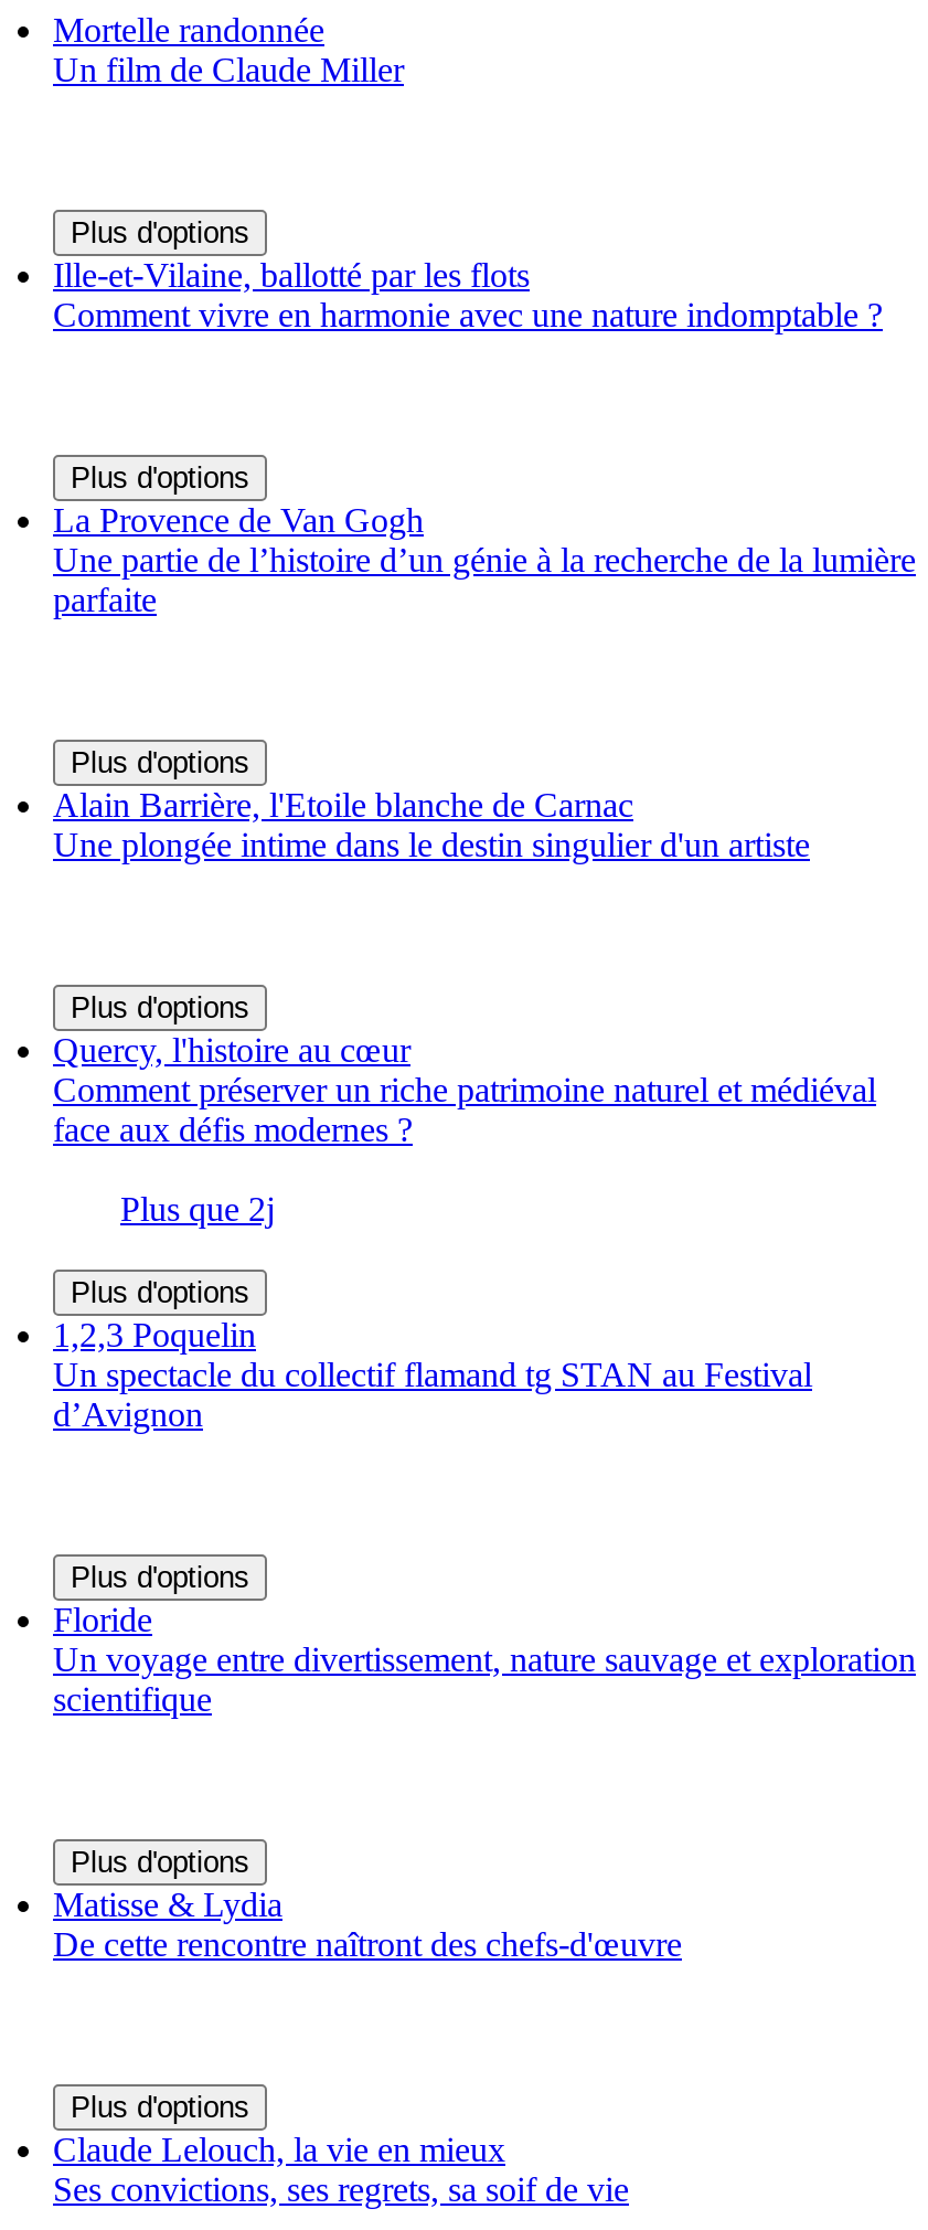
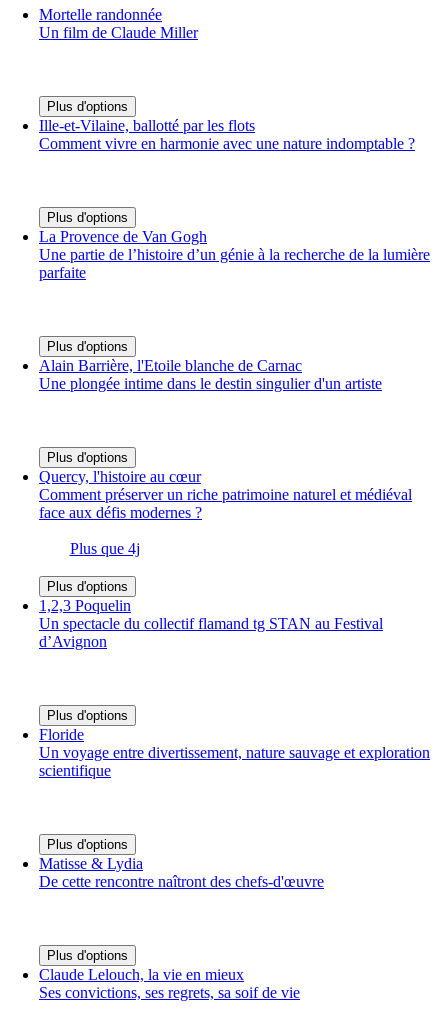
[120,1190,275,1227] Plus que 2j -> [69,540,139,557] Plus que 4j

